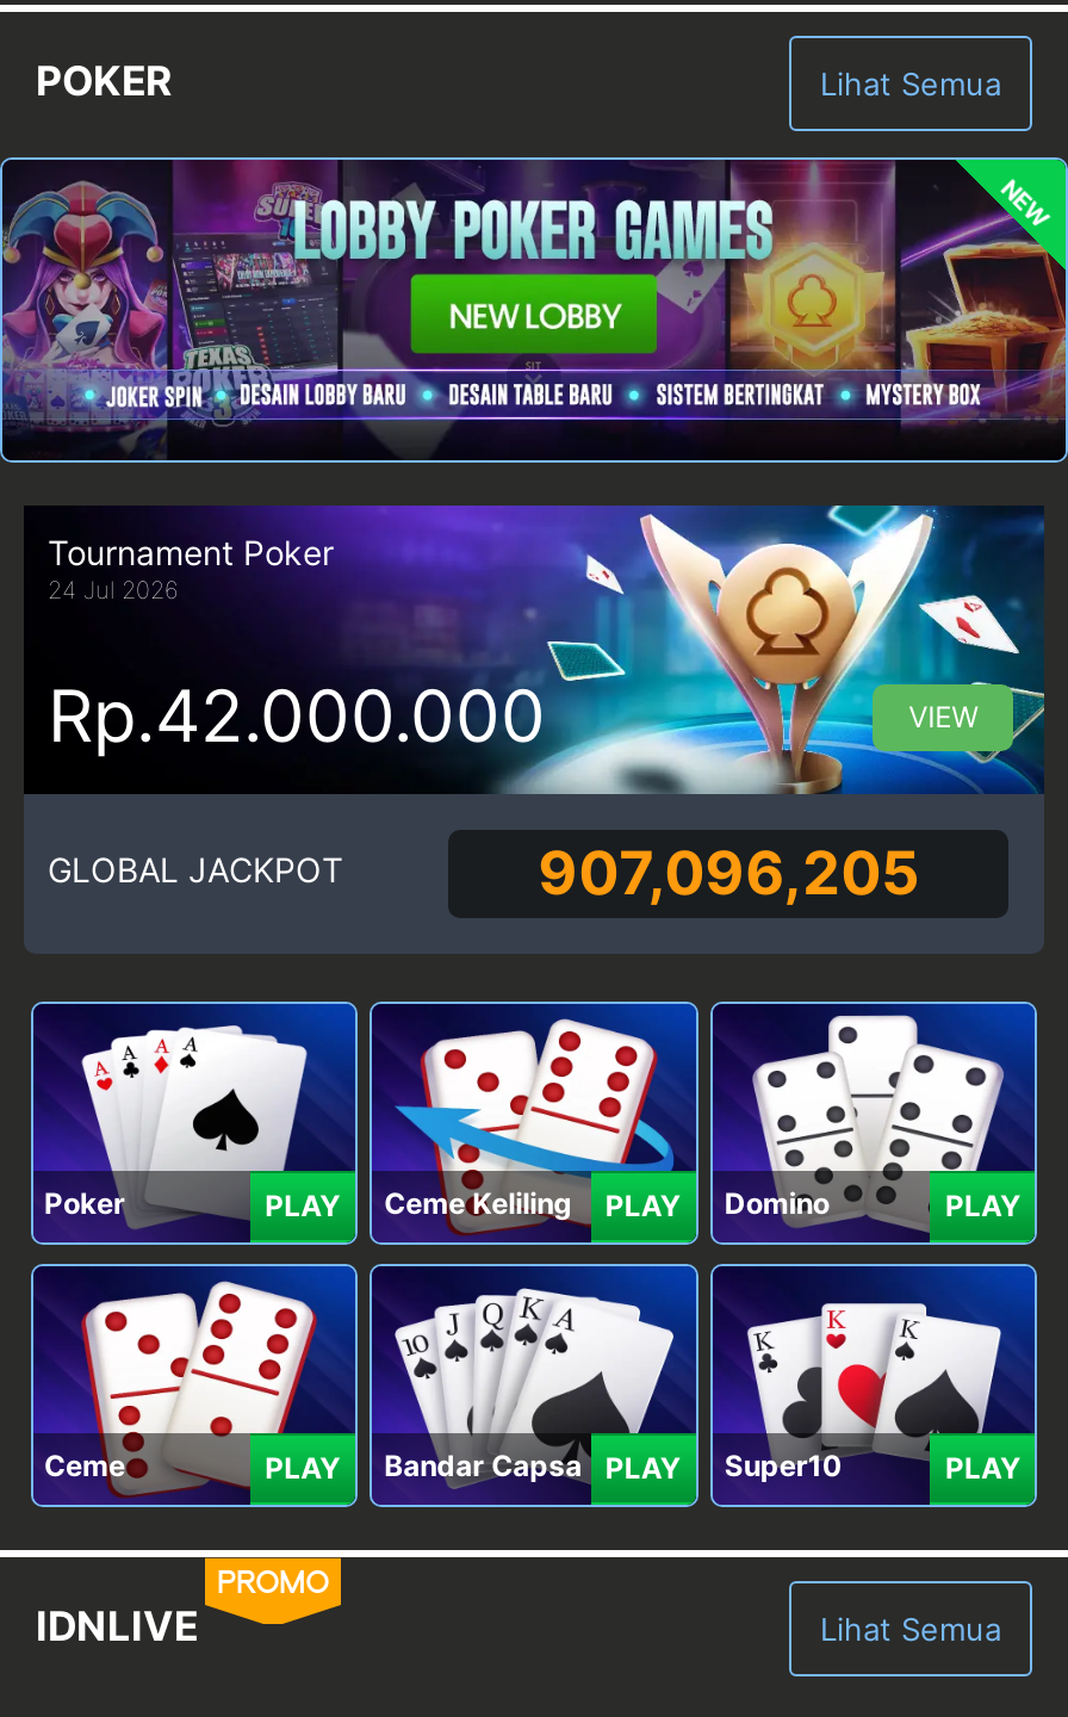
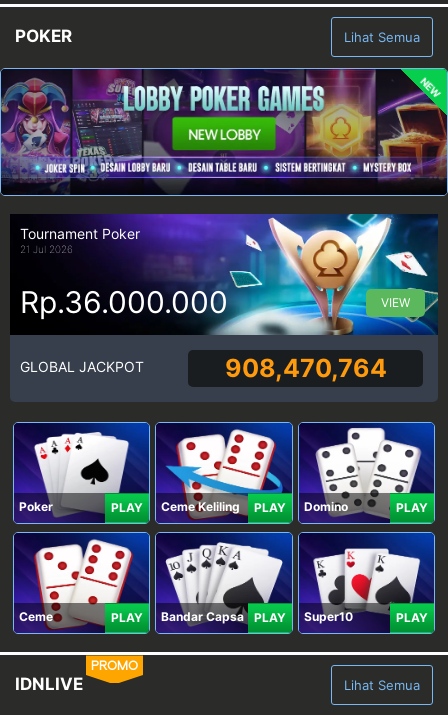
[48,575,179,604] 24 Jul 2026 -> [20,243,73,255] 21 Jul 2026
[48,672,546,758] Rp.42.000.000 -> [20,284,228,320] Rp.36.000.000
[538,838,919,910] 907,096,205 -> [225,353,387,383] 908,470,764

